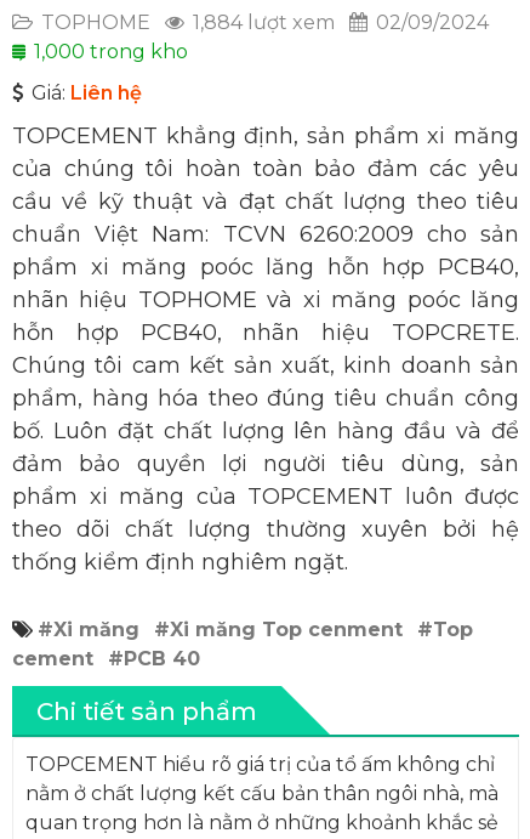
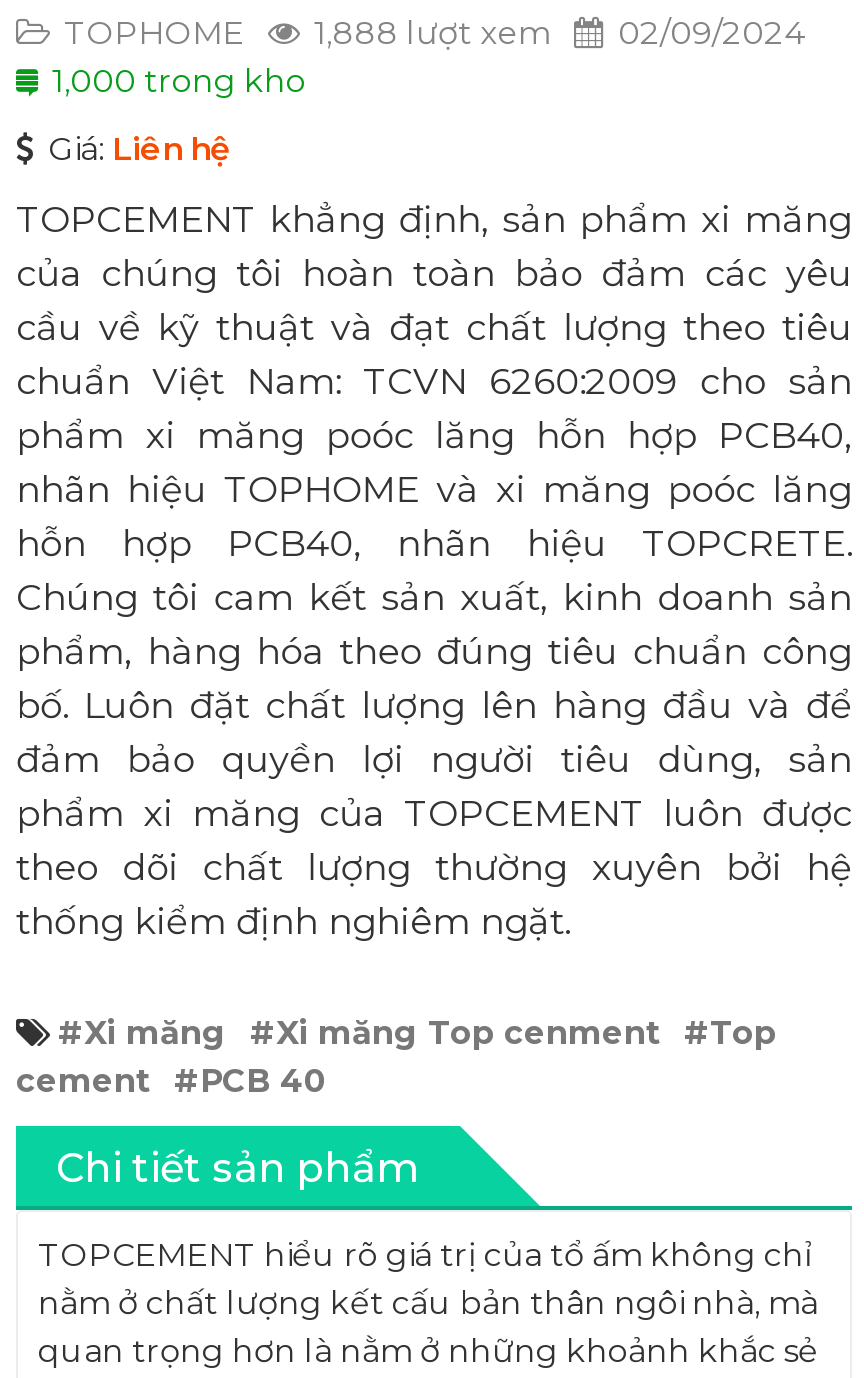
[36,11,489,34] TOPHOME 1,884 lượt xem 02/09/2024 -> [56,15,804,53] TOPHOME 1,888 lượt xem 02/09/2024

